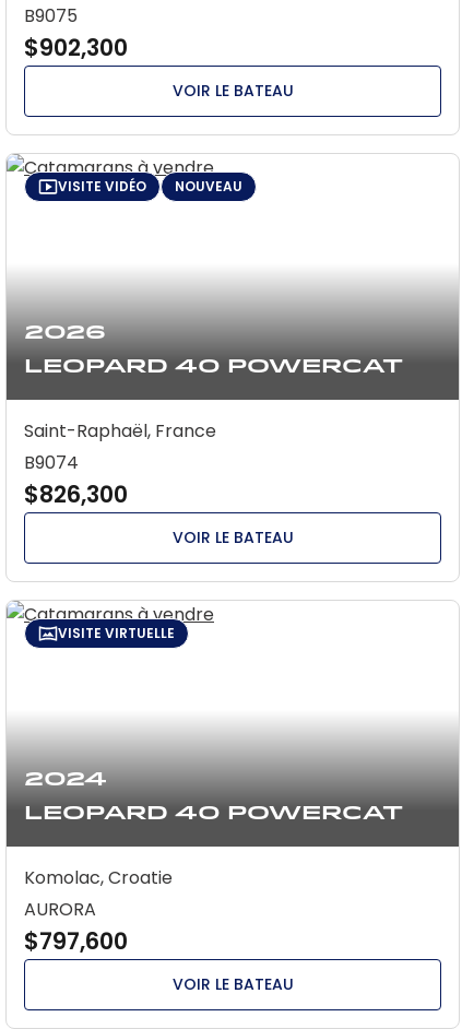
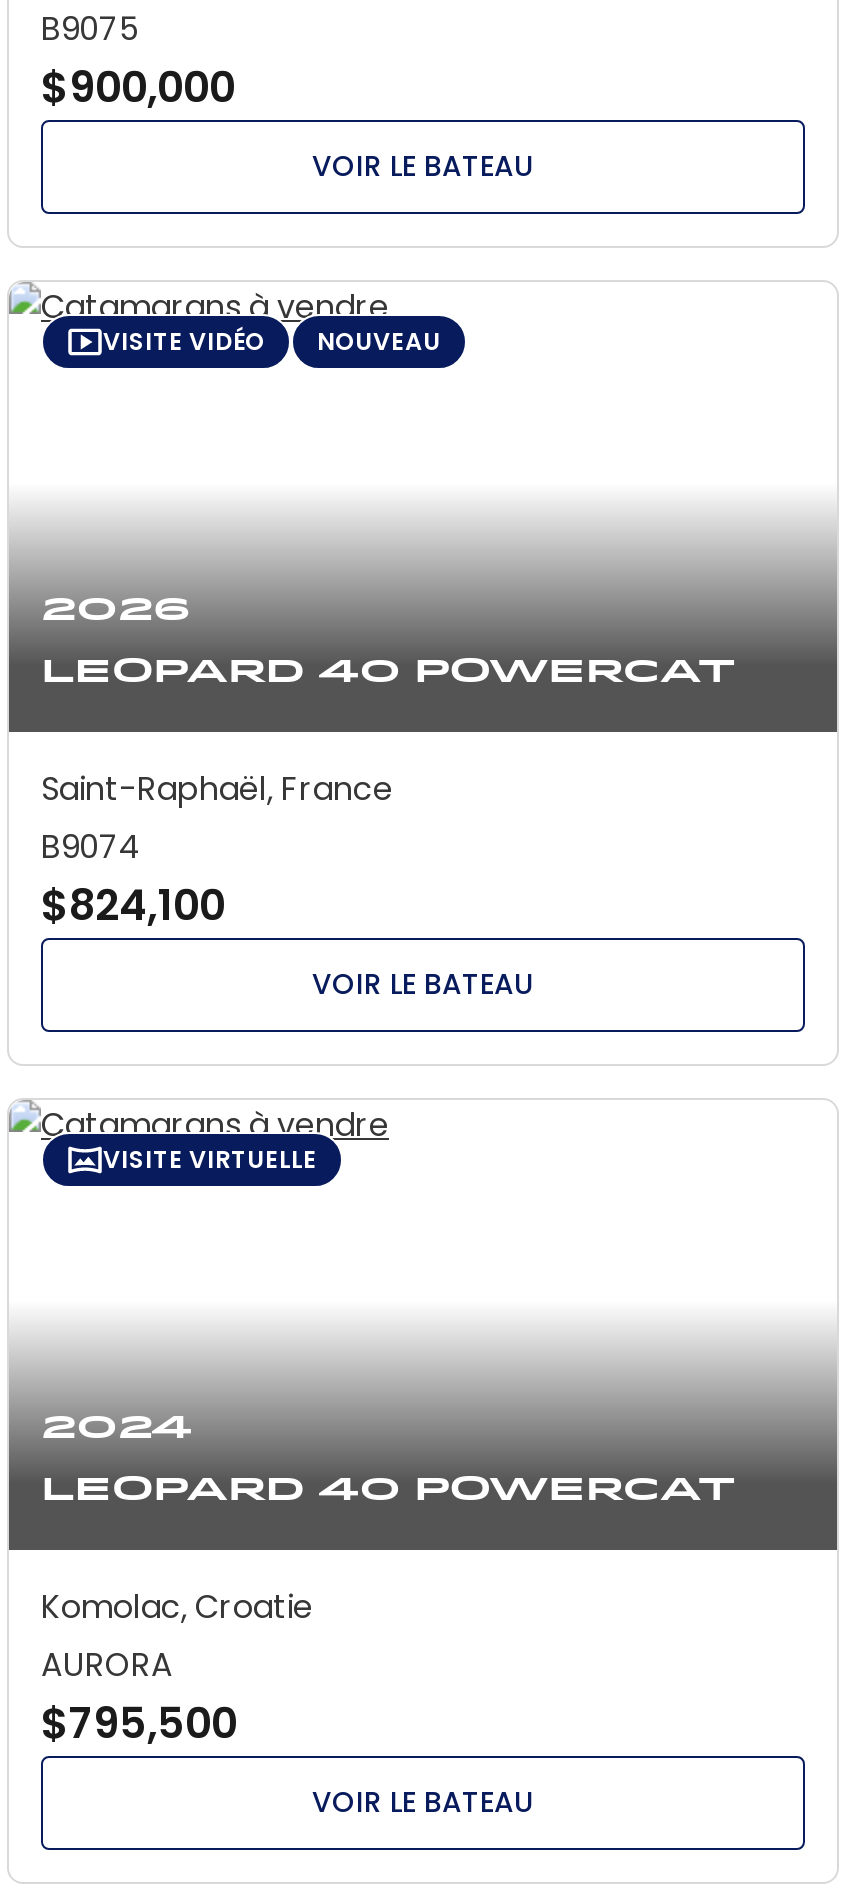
[24,32,128,63] $902,300 -> [41,58,235,116] $900,000
[24,478,128,510] $826,300 -> [41,876,225,934] $824,100
[24,925,128,957] $797,600 -> [41,1694,237,1752] $795,500

